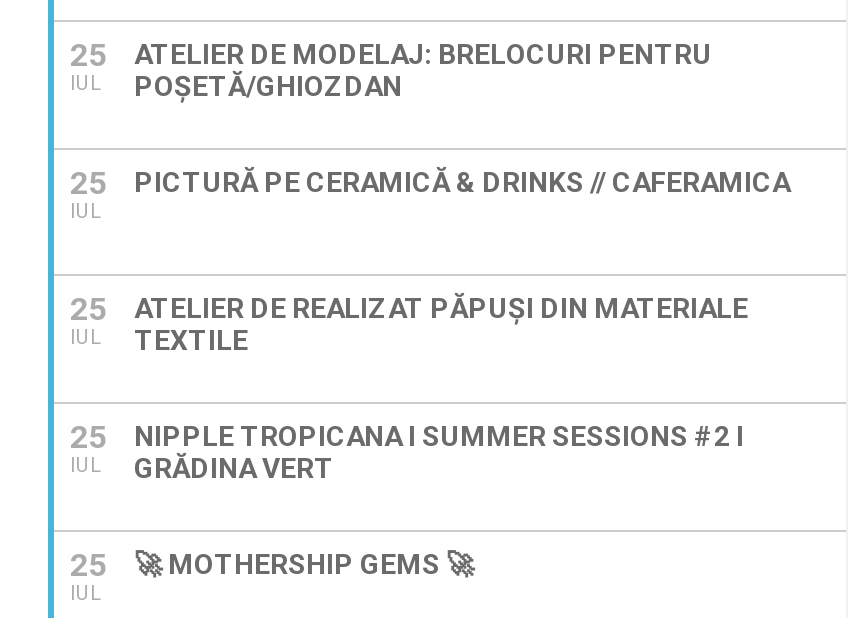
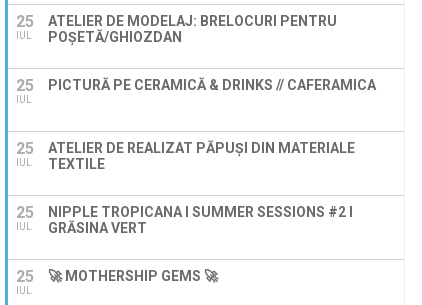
[134,451,334,483] GRĂDINA VERT -> [48,220,147,236] GRĂSINA VERT

